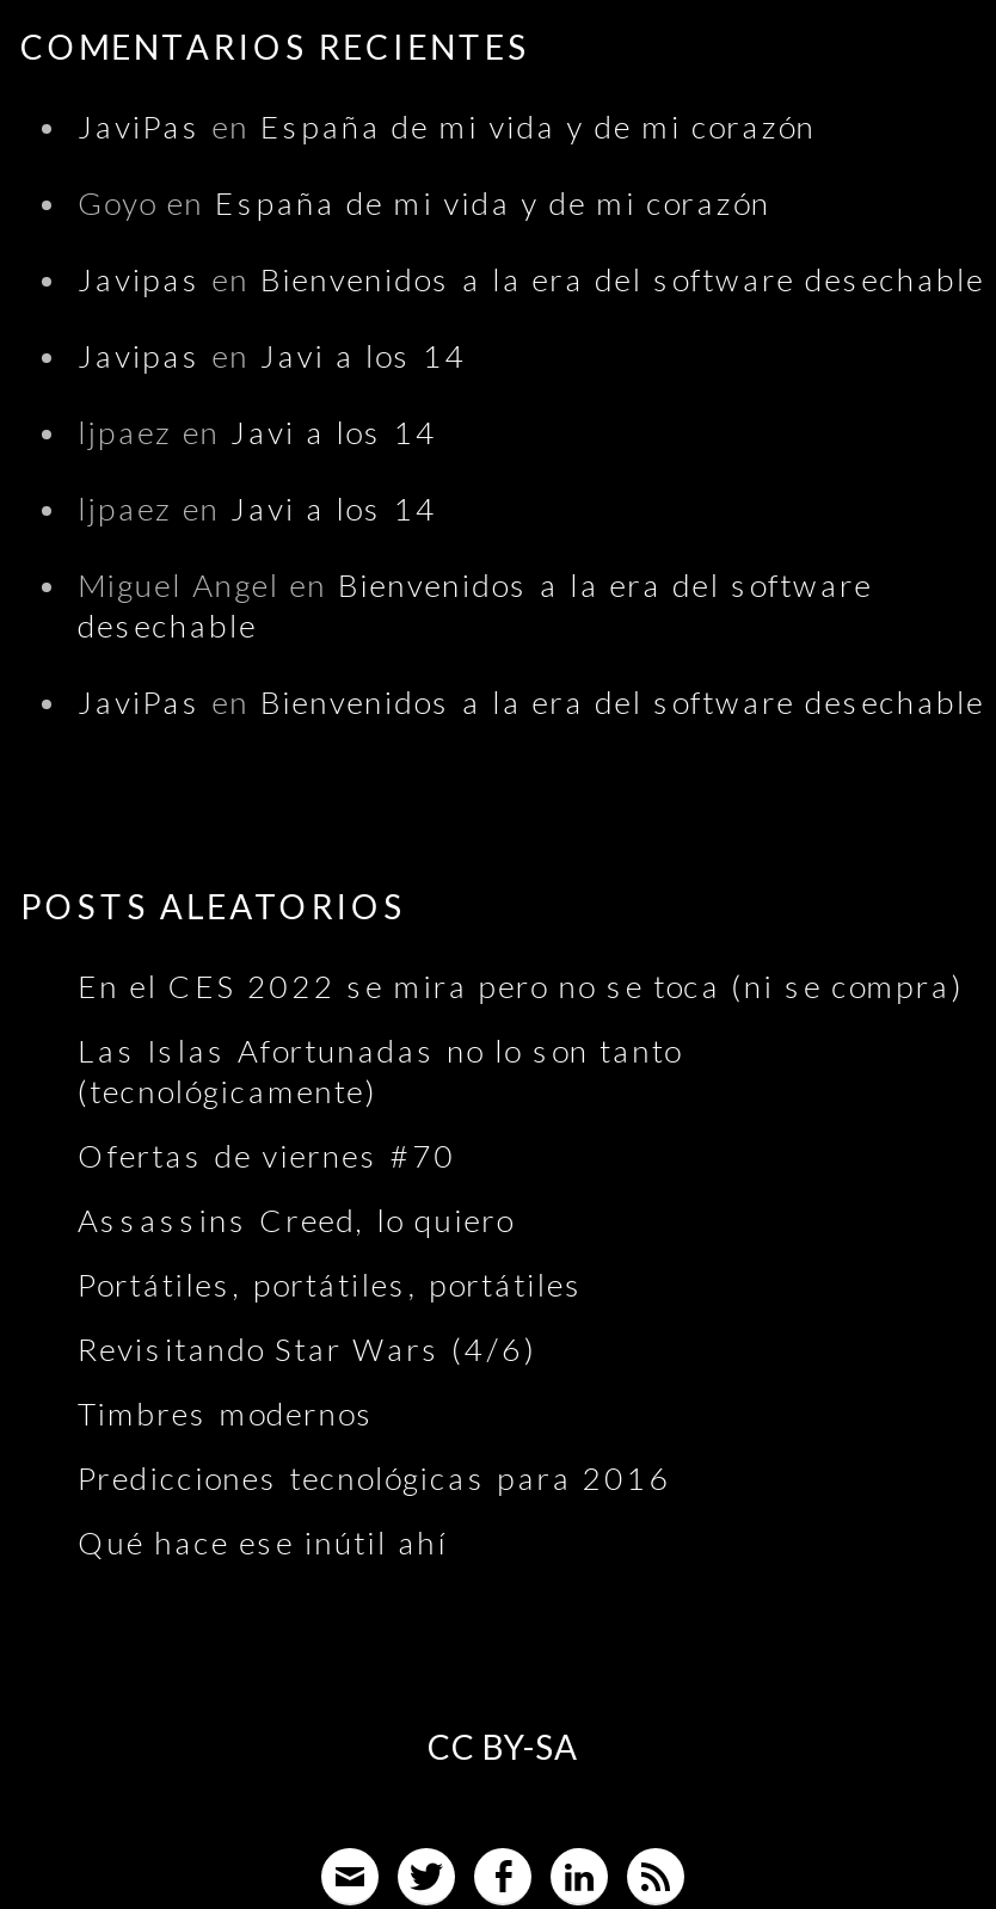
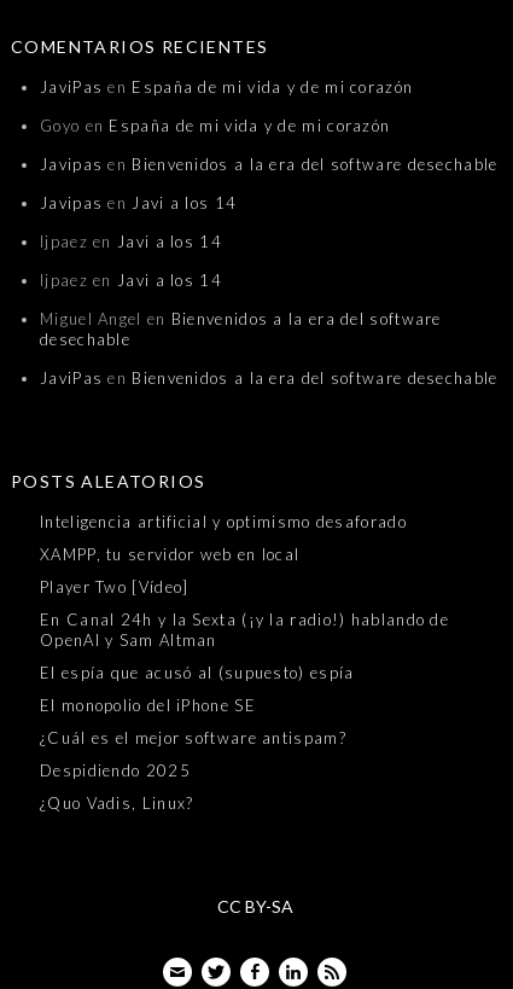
[78,967,964,1005] En el CES 2022 se mira pero no se toca (ni se compra) -> [40,512,407,531] Inteligencia artificial y optimismo desaforado
[78,1031,682,1110] Las Islas Afortunadas no lo son tanto | (tecnológicamente) -> [40,544,300,564] XAMPP, tu servidor web en local
[78,1136,456,1175] Ofertas de viernes #70 -> [40,577,189,596] Player Two [Vídeo]
[78,1201,514,1239] Assassins Creed, lo quiero -> [40,610,449,650] En Canal 24h y la Sexta (¡y la radio!) hablando de | OpenAI y Sam Altman
[78,1265,584,1303] Portátiles, portátiles, portátiles -> [40,663,354,682] El espía que acusó al (supuesto) espía
[78,1330,536,1368] Revisitando Star Wars (4/6) -> [40,695,256,715] El monopolio del iPhone SE
[78,1394,376,1432] Timbres modernos -> [40,728,346,747] ¿Cuál es el mejor software antispam?
[78,1459,671,1497] Predicciones tecnológicas para 2016 -> [40,761,190,780] Despidiendo 2025
[78,1523,448,1561] Qué hace ese inútil ahí -> [40,793,194,813] ¿Quo Vadis, Linux?

